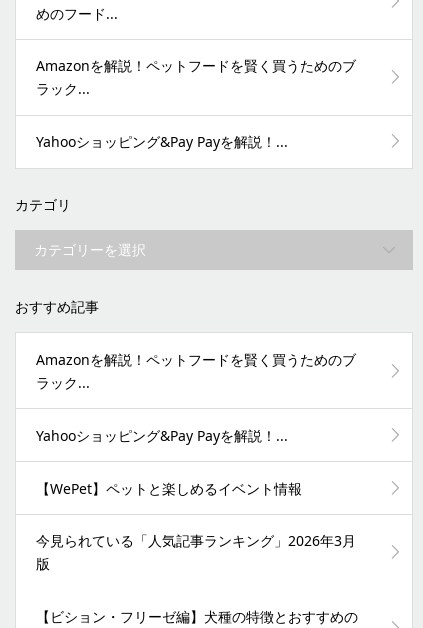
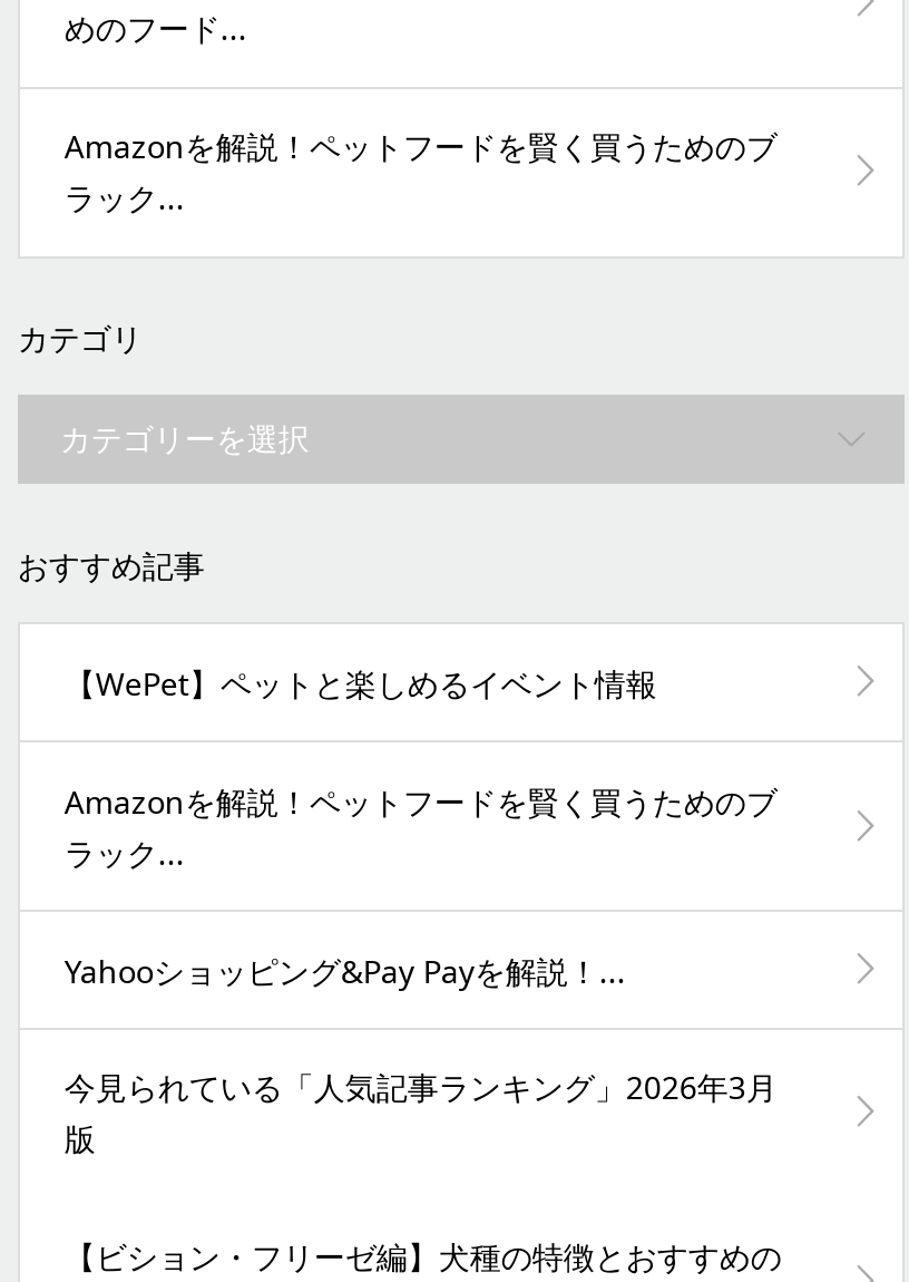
[36,132,288,151] Yahooショッピング&Pay Payを解説！... -> none
moved [36,478,302,497] -> [64,662,657,704]: 【WePet】ペットと楽しめるイベント情報

